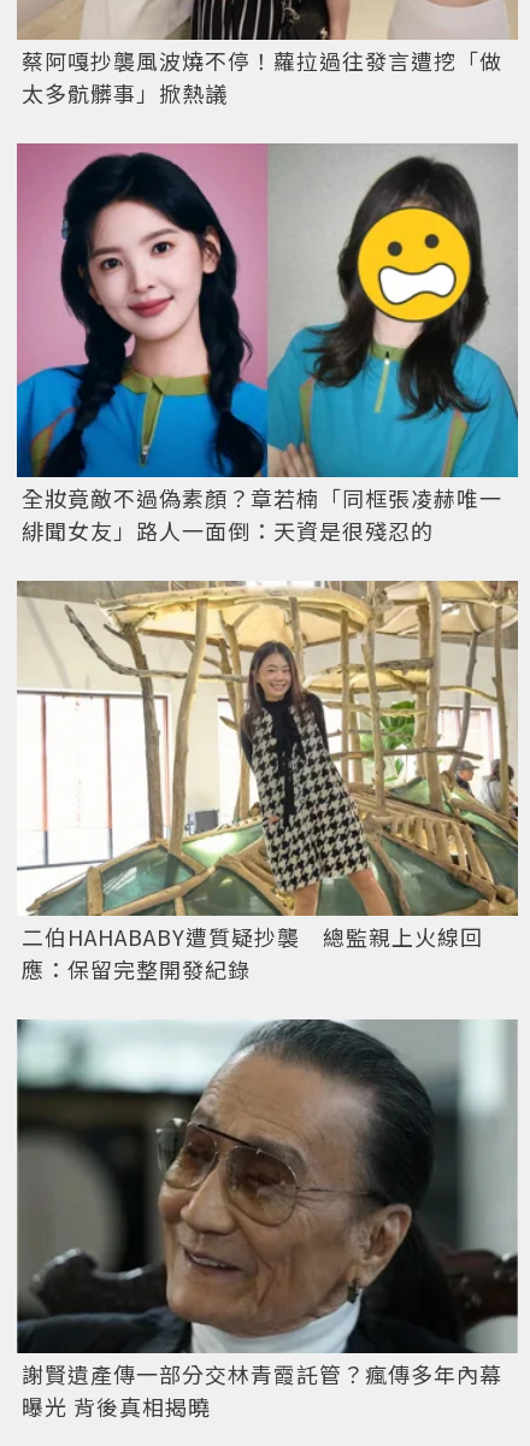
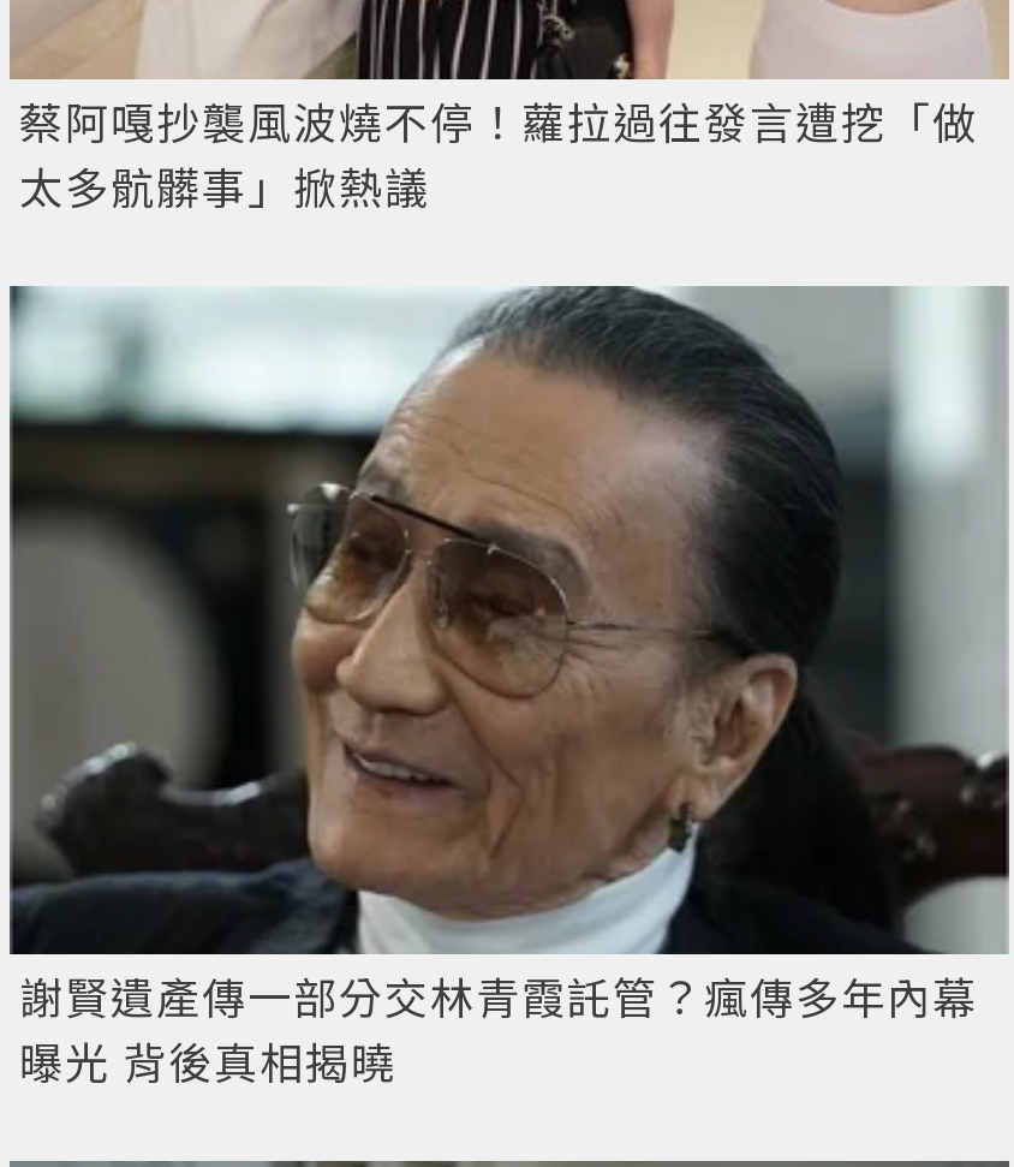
[16,142,519,546] [image] | 全妝竟敵不過偽素顏？章若楠「同框張凌赫唯一 | 緋聞女友」路人一面倒：天資是很殘忍的 -> none
[17,581,518,984] [image] | 二伯HAHABABY遭質疑抄襲 總監親上火線回 | 應：保留完整開發紀錄 -> none

